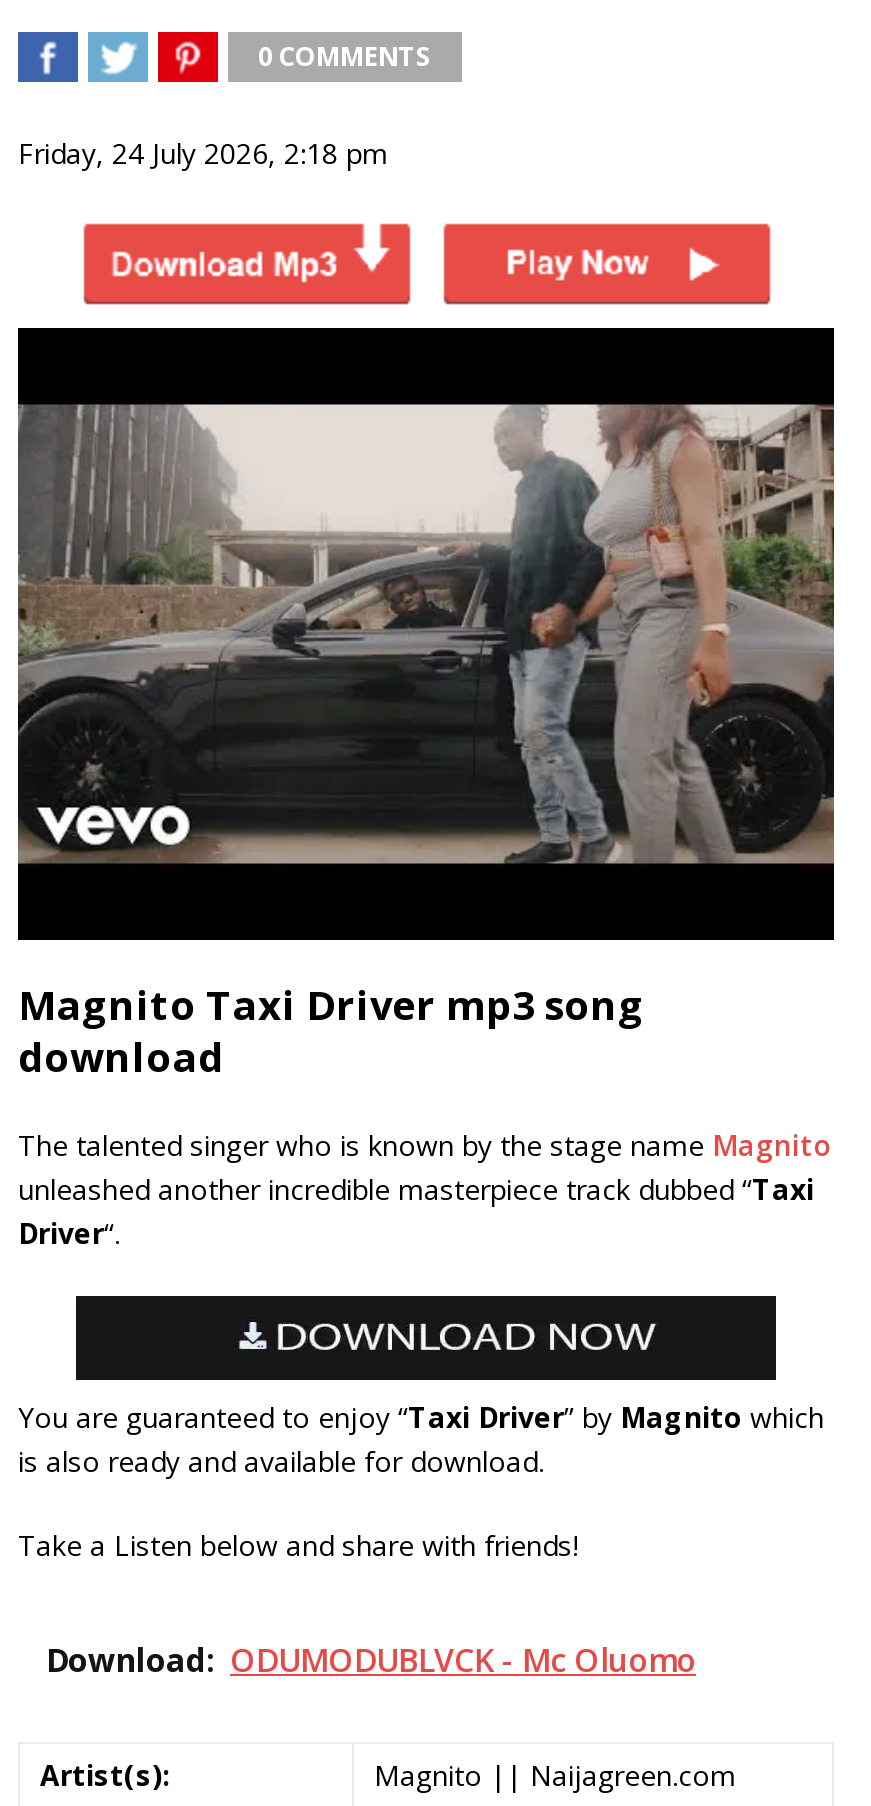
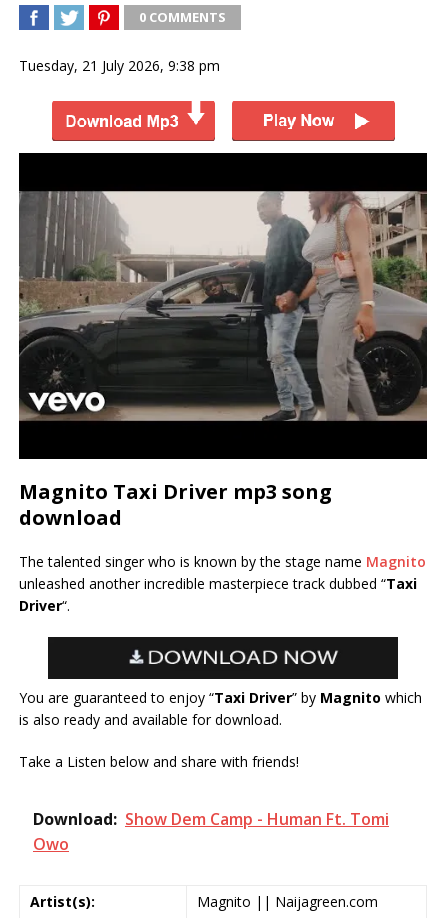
[18,134,388,172] Friday, 24 July 2026, 2:18 pm -> [19,56,220,75] Tuesday, 21 July 2026, 9:38 pm
[46,1638,696,1682] Download: ODUMODUBLVCK - Mc Oluomo -> [33,808,389,855] Download: Show Dem Camp - Human Ft. Tomi | Owo

